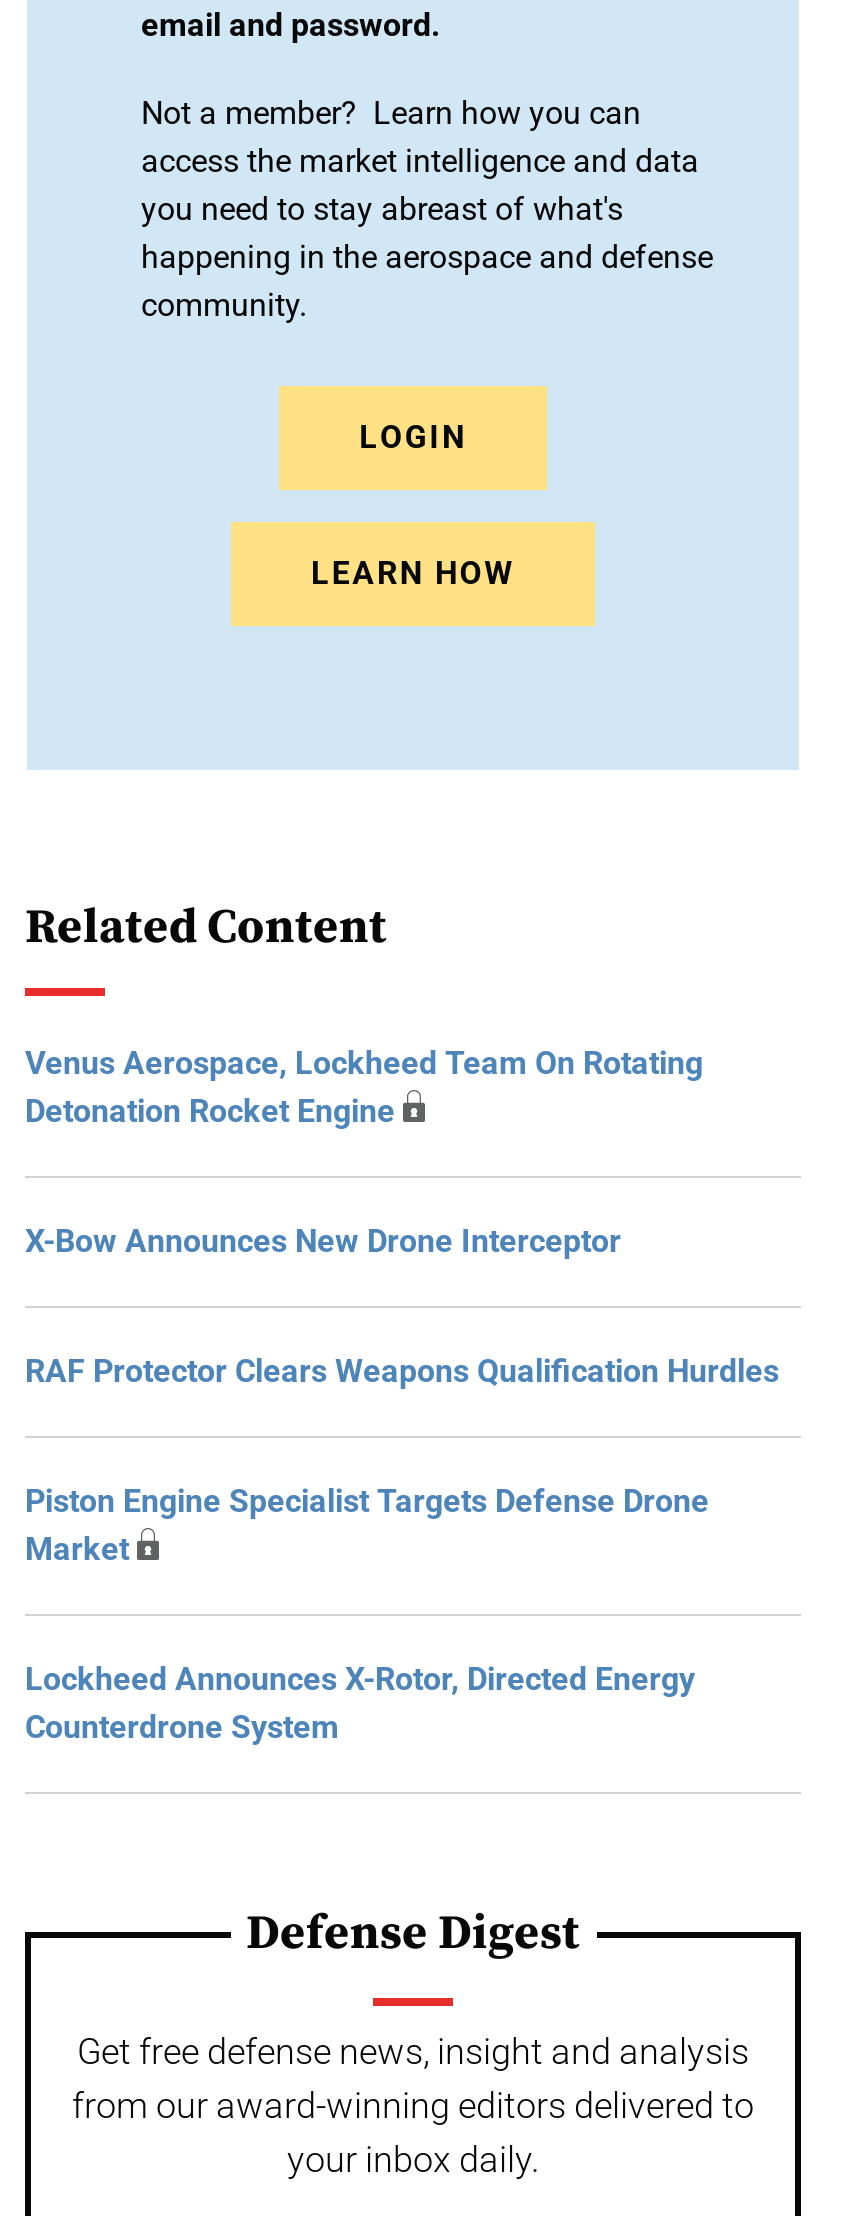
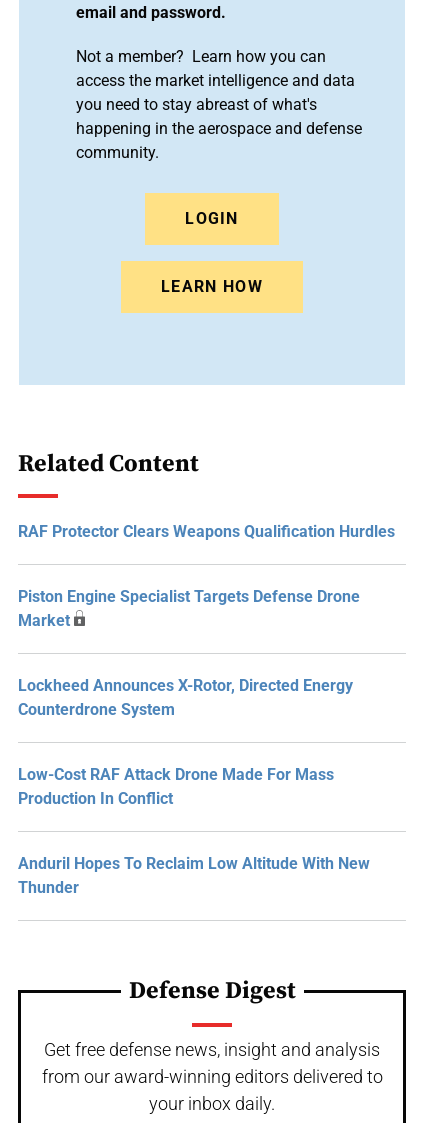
[25,1044,703,1260] Venus Aerospace, Lockheed Team On Rotating | Detonation Rocket Engine | X-Bow Announces New Drone Interceptor -> none
moved [25,1352,779,1746] -> [18,522,395,719]: RAF Protector Clears Weapons Qualification Hurdles | Piston Engine Specialist Targets Defense Drone | Market | Lockheed Announces X-Rotor, Directed Energy | Counterdrone System
none -> [18,765,370,897] Low-Cost RAF Attack Drone Made For Mass | Production In Conflict | Anduril Hopes To Reclaim Low Altitude With New | Thunder

